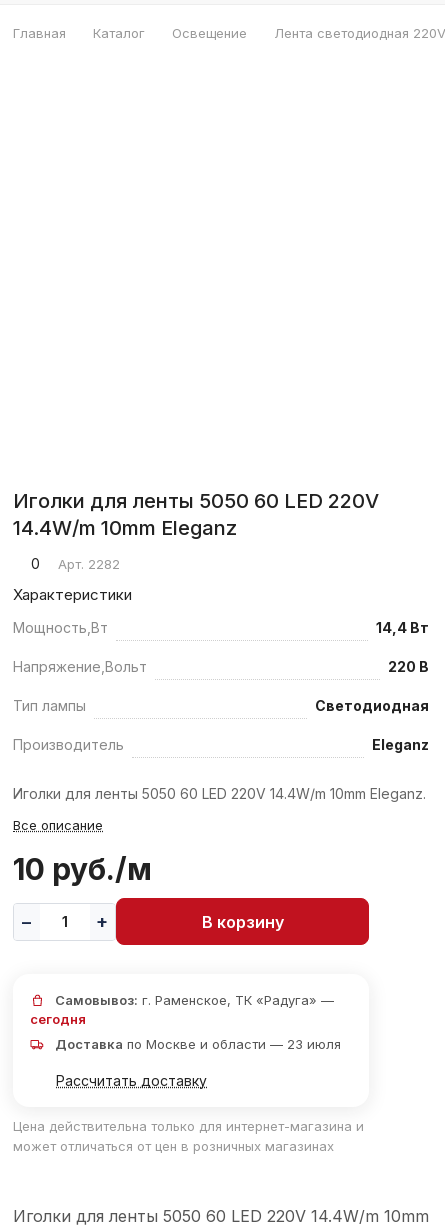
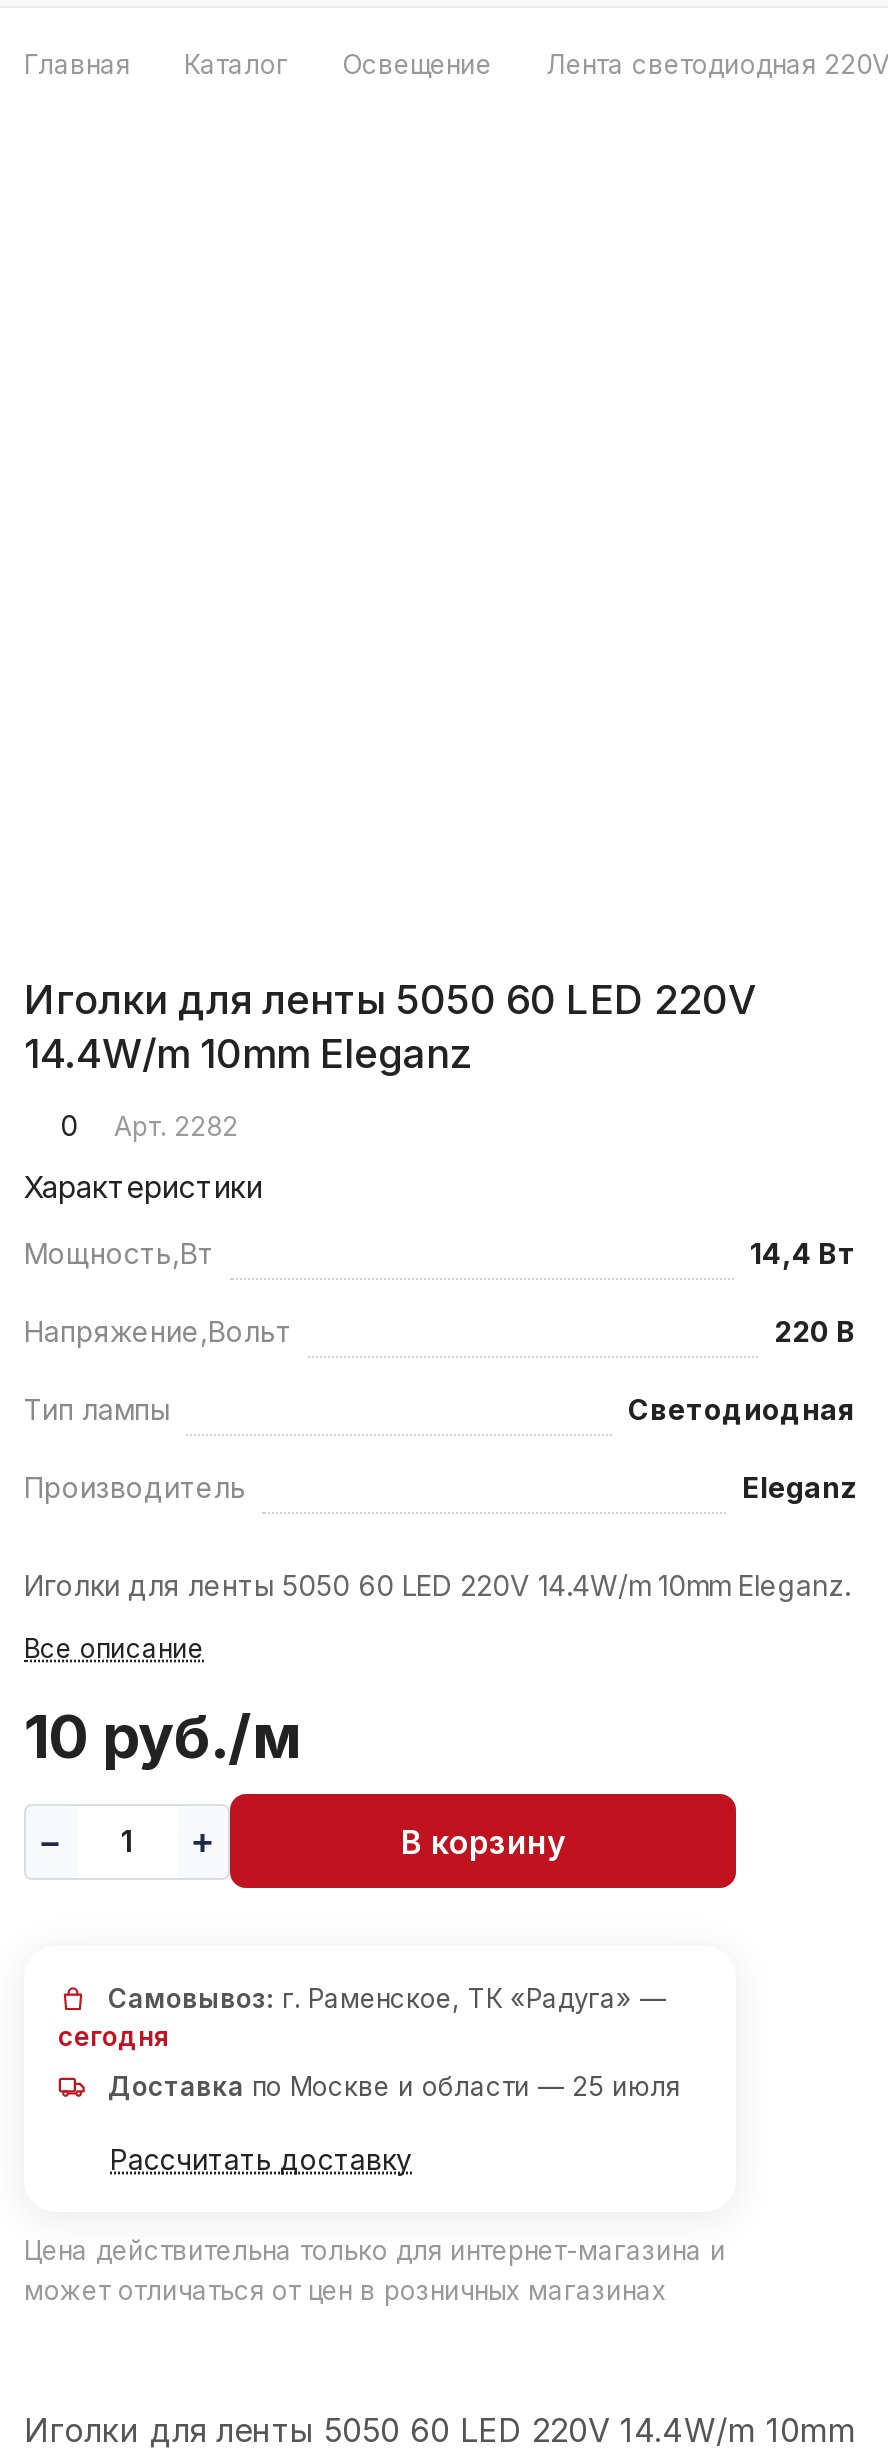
[55,1036,341,1052] Доставка по Москве и области — 23 июля -> [108,2071,680,2103] Доставка по Москве и области — 25 июля

